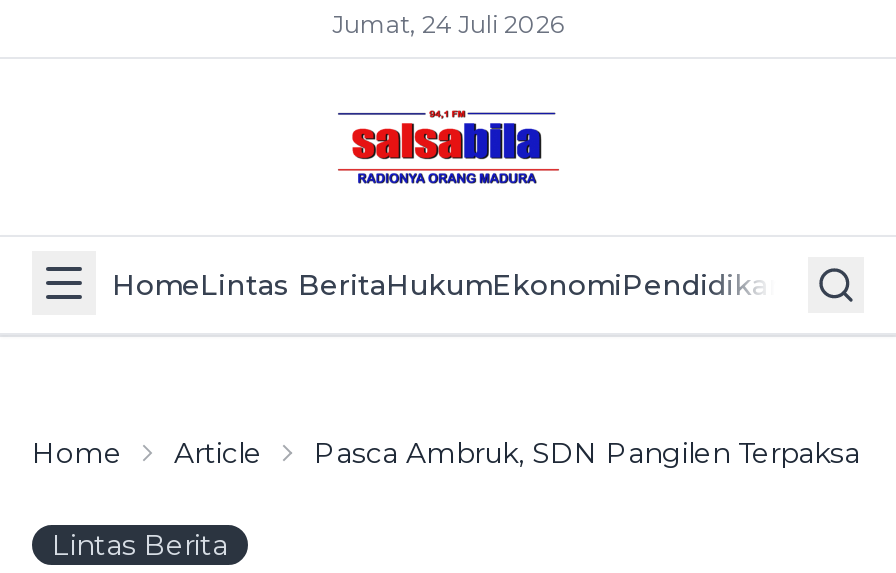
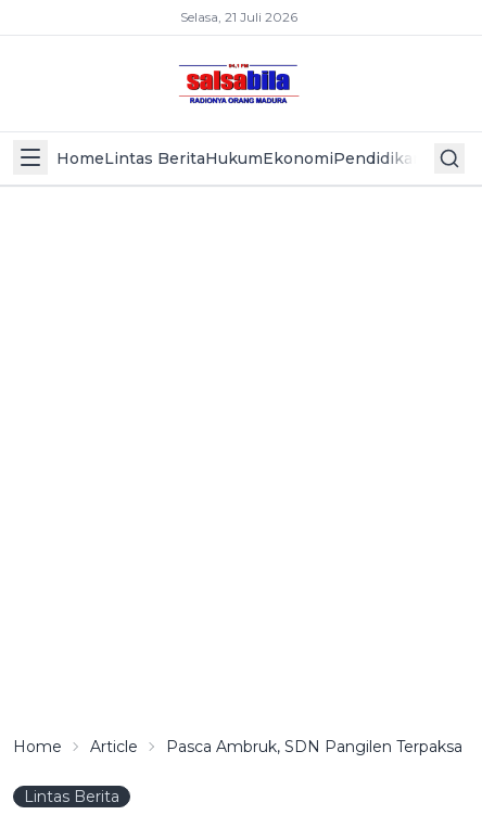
[332,9,564,39] Jumat, 24 Juli 2026 -> [180,9,297,25] Selasa, 21 Juli 2026

